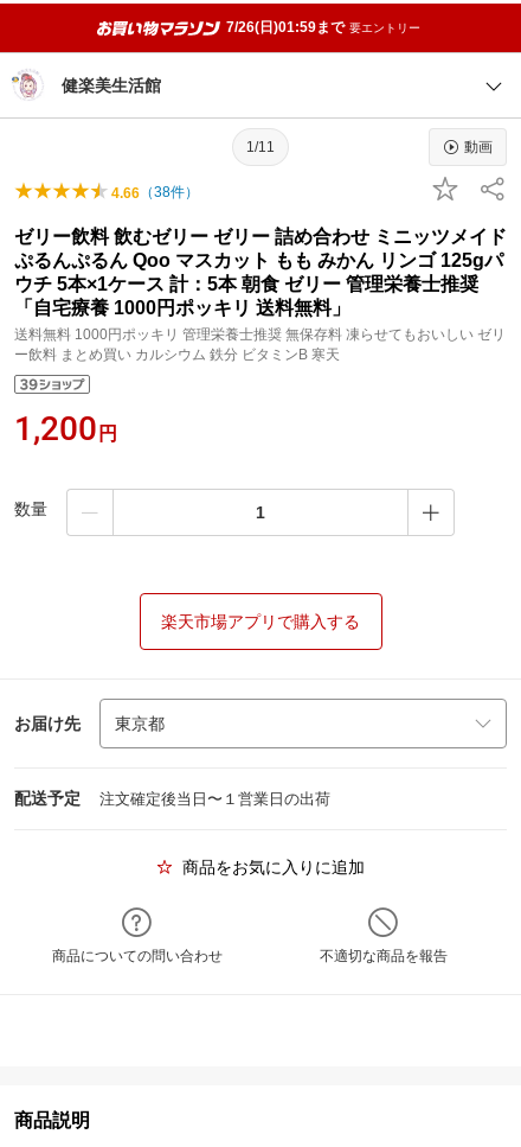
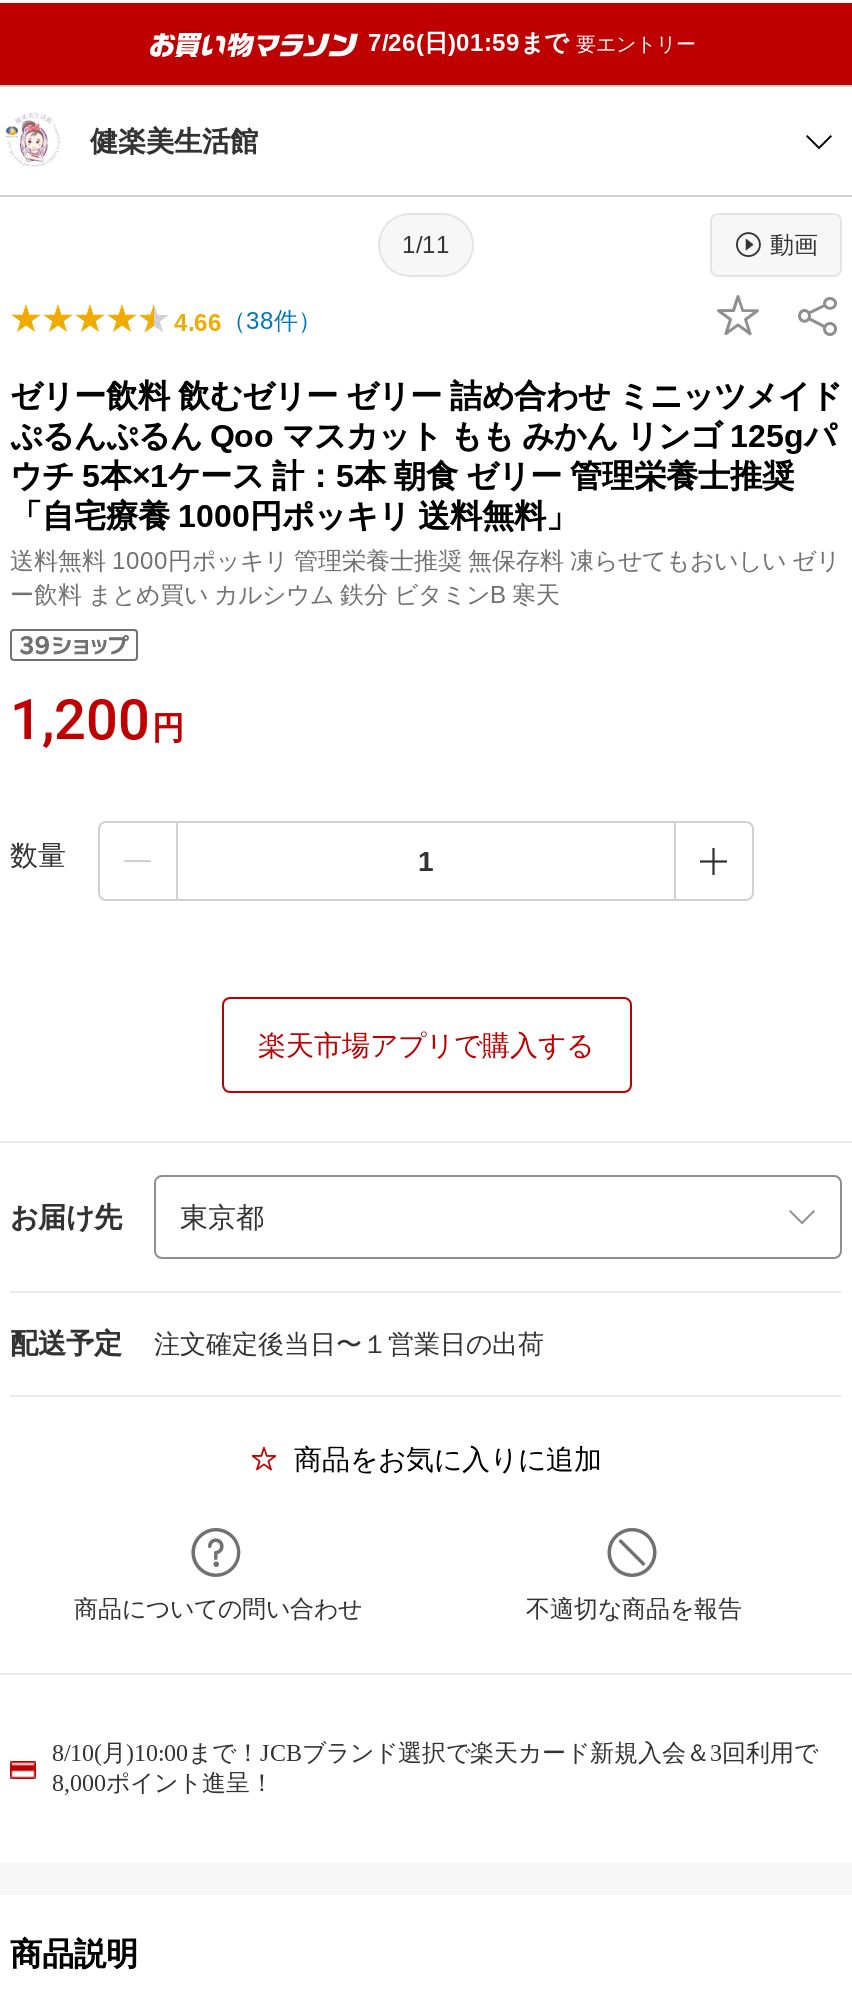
none -> [52,1739,818,1797] 8/10(月)10:00まで！JCBブランド選択で楽天カード新規入会＆3回利用で | 8,000ポイント進呈！

